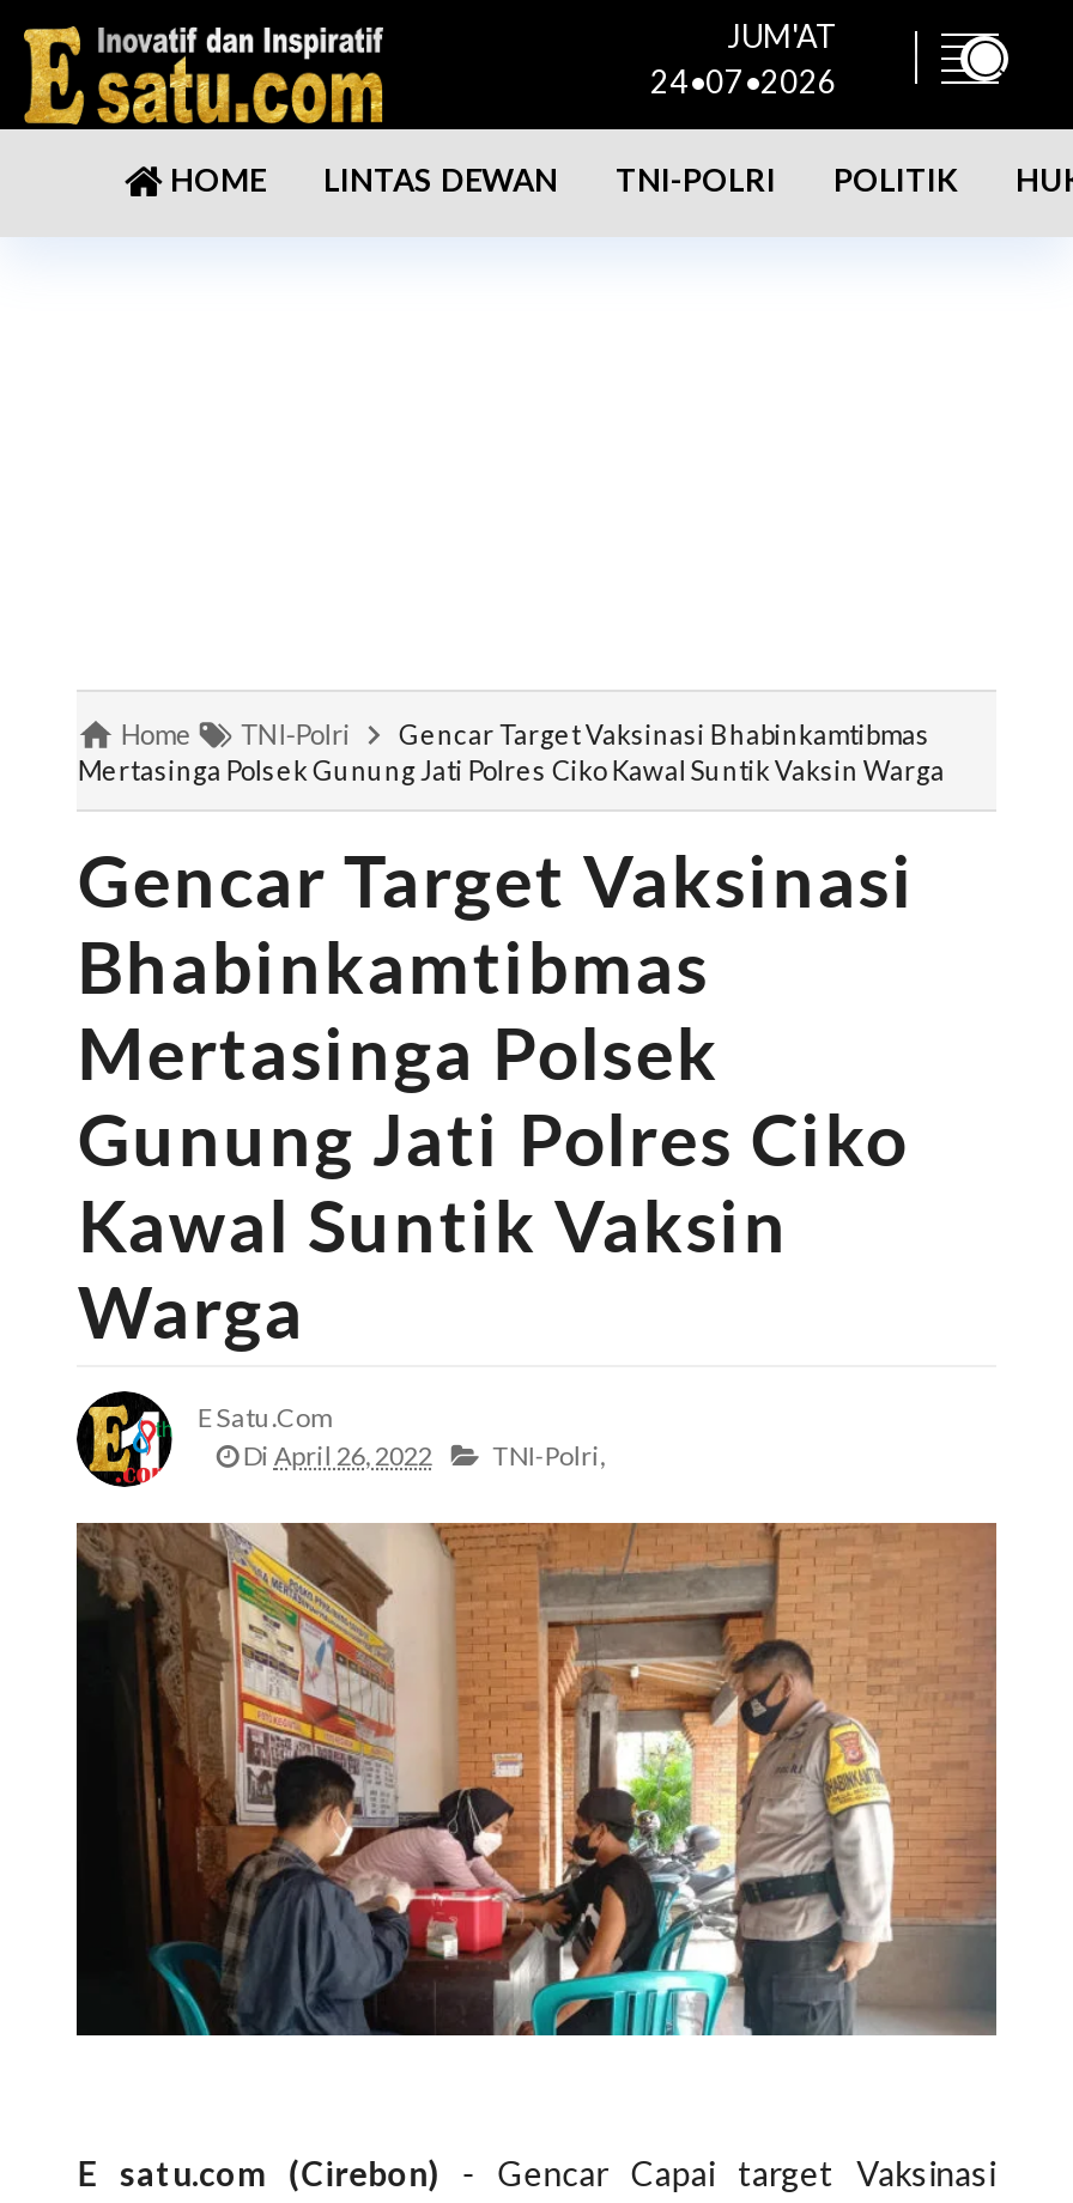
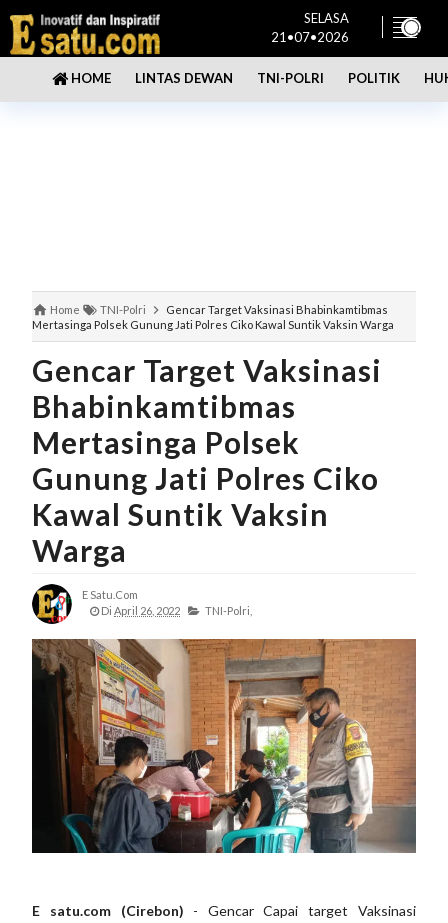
[650,17,837,101] JUM'AT | 24•07•2026 -> [271,10,349,45] SELASA | 21•07•2026

